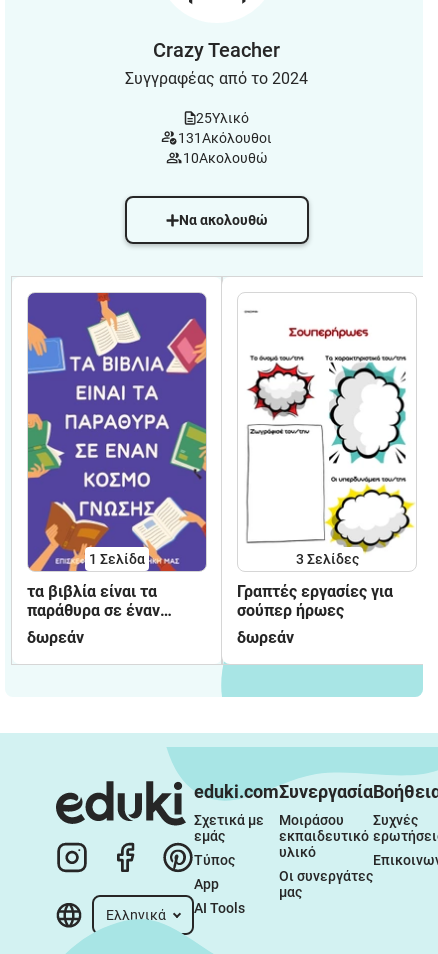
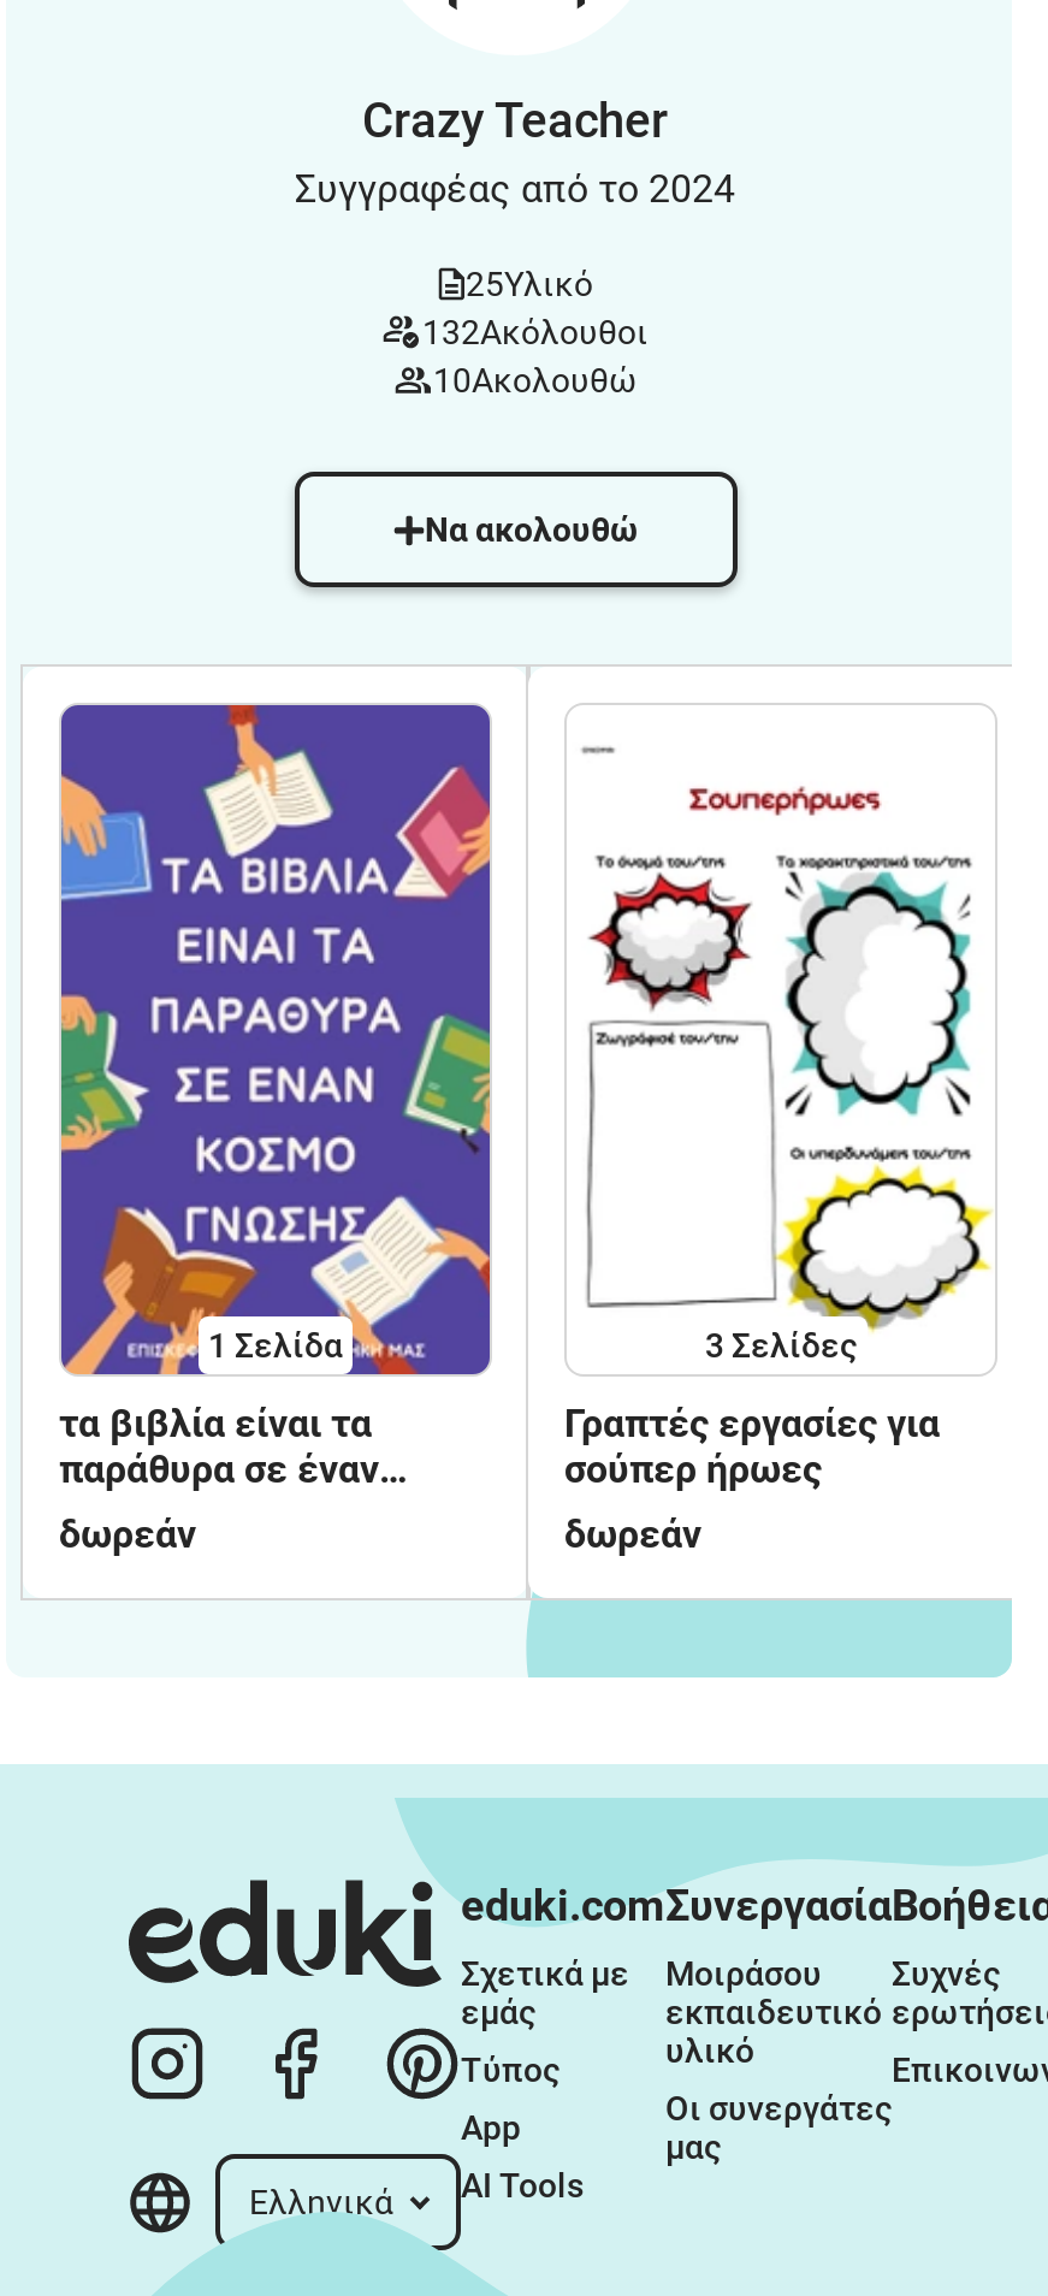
[178,130,272,146] 131Ακόλουθοι -> [422,313,649,351] 132Ακόλουθοι

